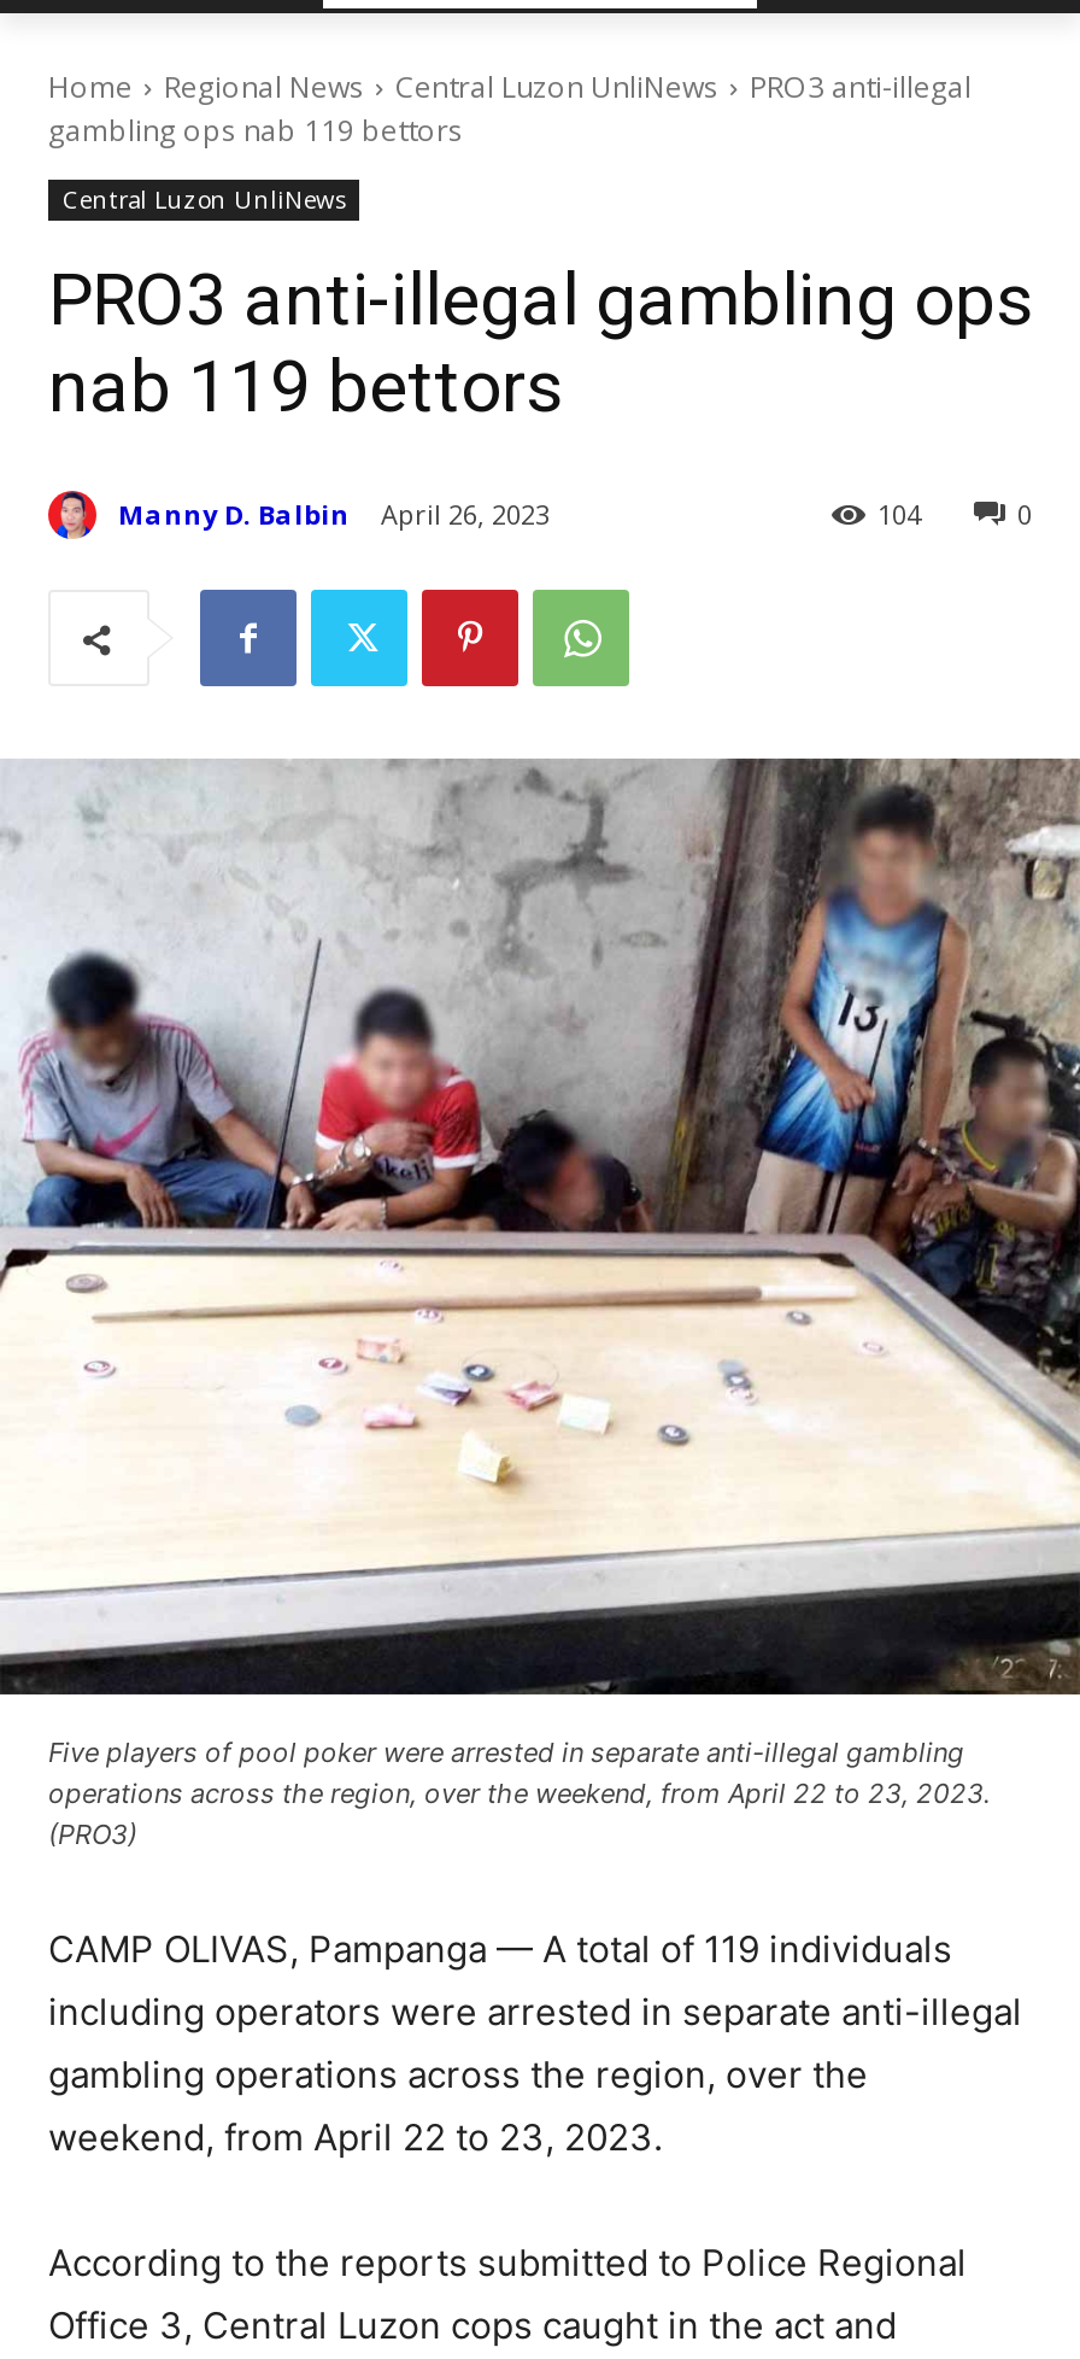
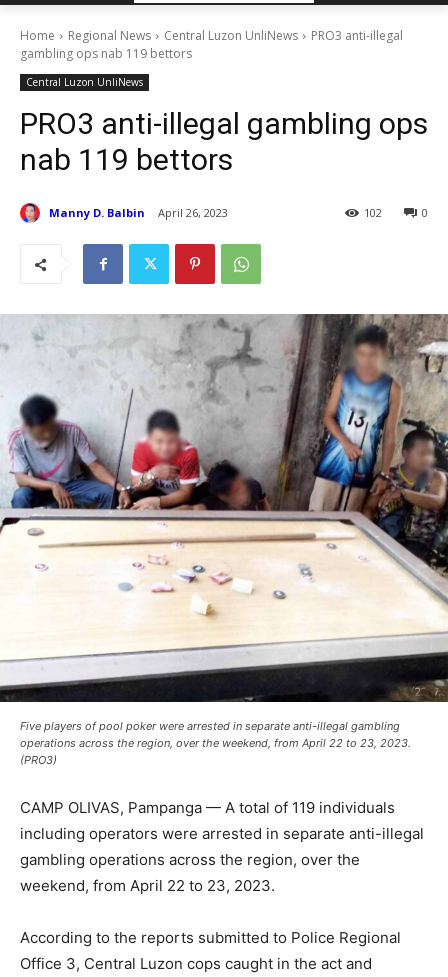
[877,496,921,532] 104 -> [364,205,382,220] 102

